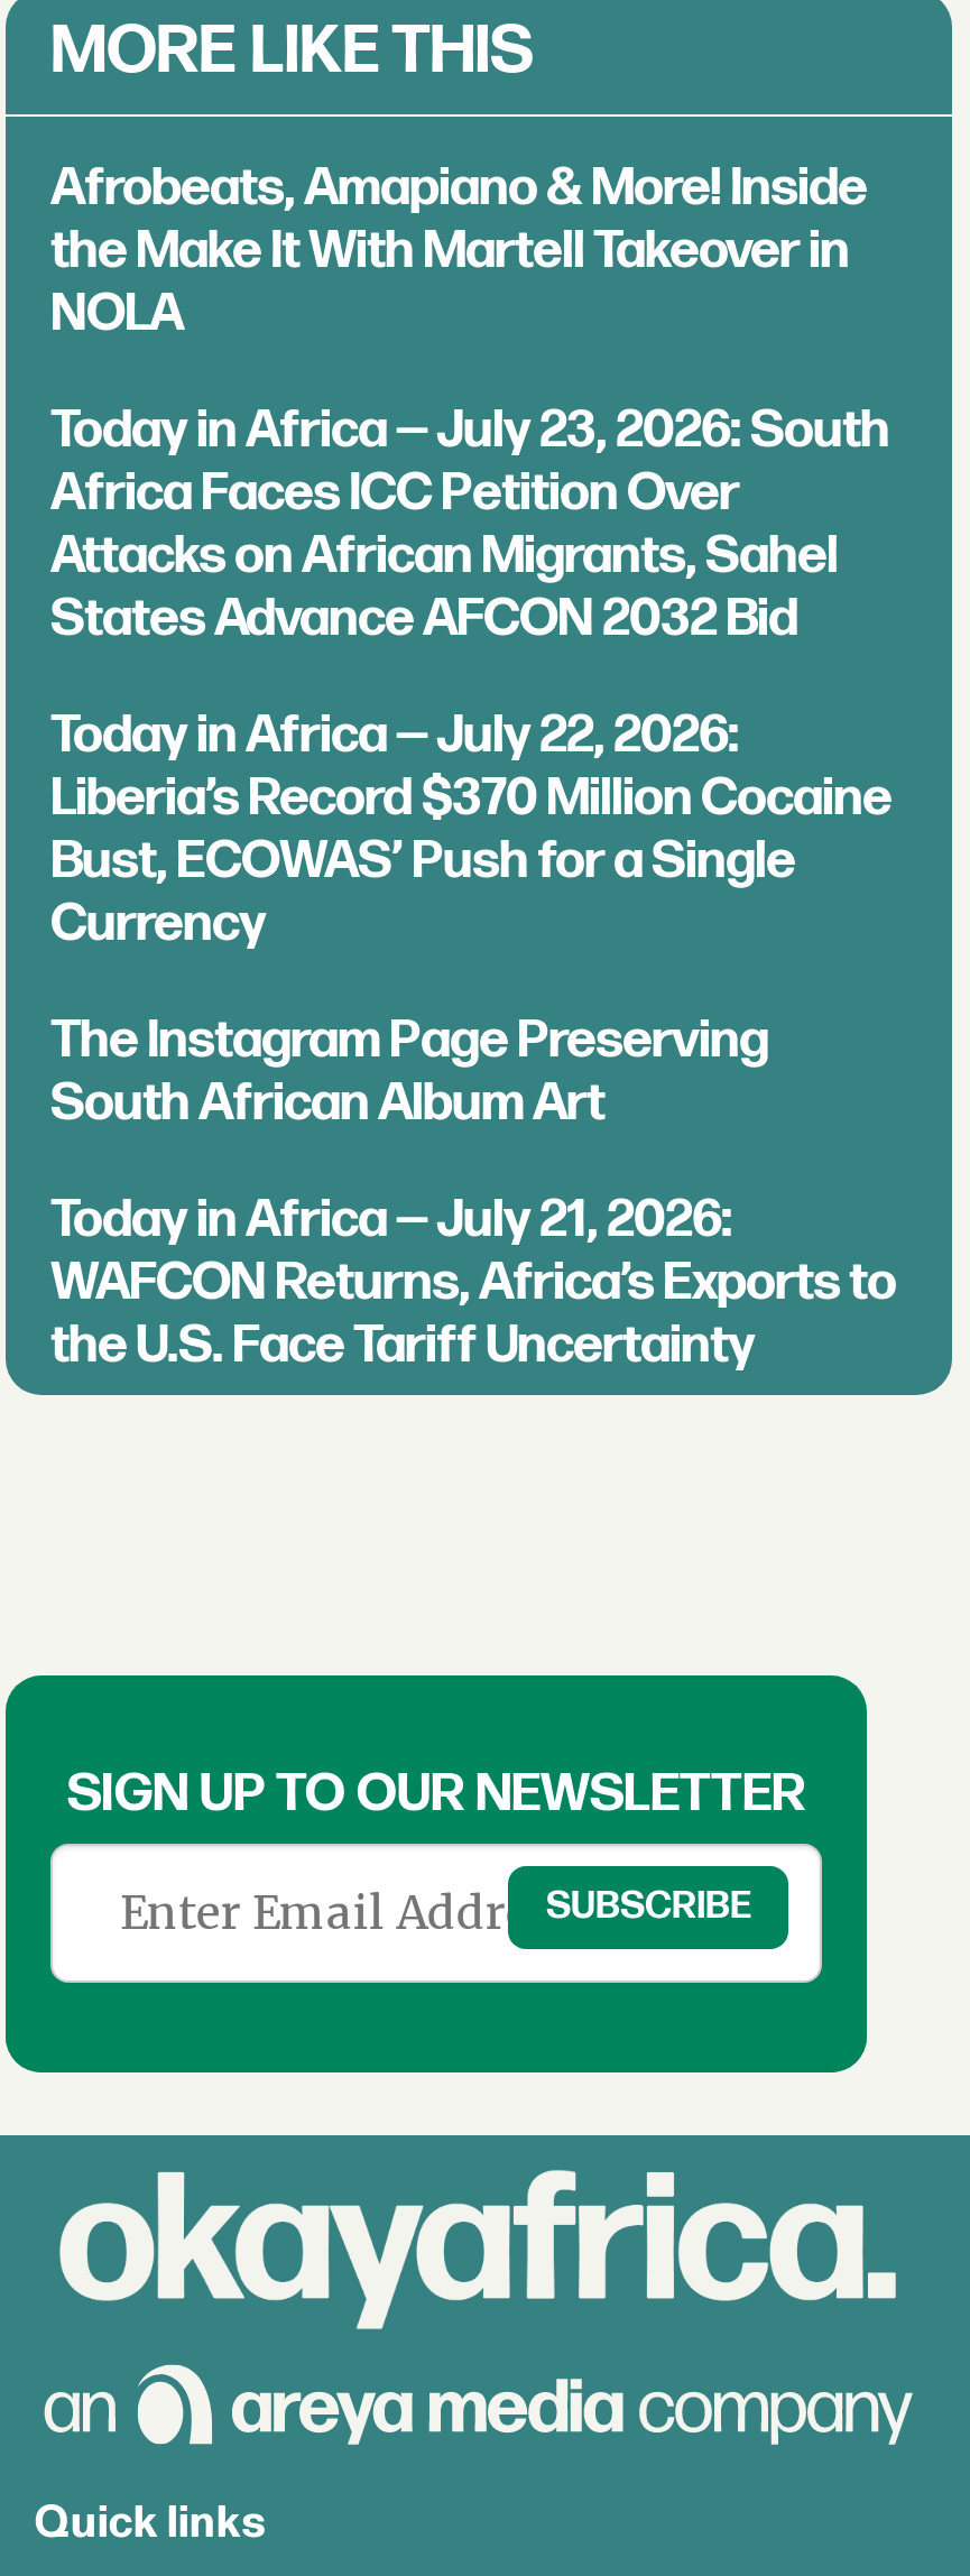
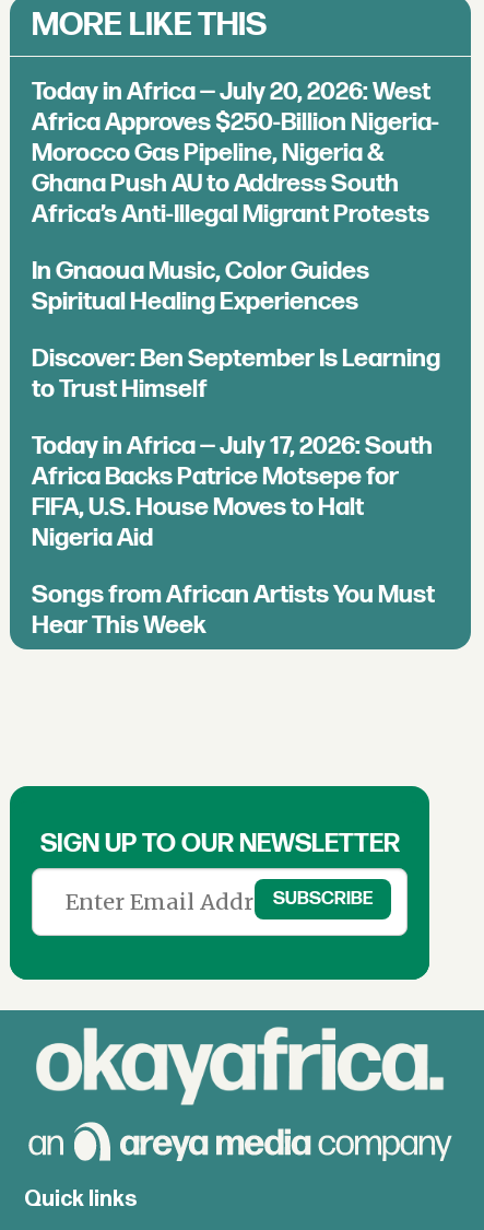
[51,157,867,346] Afrobeats, Amapiano & More! Inside | the Make It With Martell Takeover in | NOLA -> [32,77,439,230] Today in Africa — July 20, 2026: West | Africa Approves $250-Billion Nigeria- | Morocco Gas Pipeline, Nigeria & | Ghana Push AU to Address South | Africa’s Anti-Illegal Migrant Protests
[51,399,890,650] Today in Africa — July 23, 2026: South | Africa Faces ICC Petition Over | Attacks on African Migrants, Sahel | States Advance AFCON 2032 Bid -> [32,256,370,317] In Gnaoua Music, Color Guides | Spiritual Healing Experiences
[51,704,892,955] Today in Africa — July 22, 2026: | Liberia’s Record $370 Million Cocaine | Bust, ECOWAS’ Push for a Single | Currency -> [32,343,441,405] Discover: Ben September Is Learning | to Trust Himself
[51,1009,769,1135] The Instagram Page Preserving | South African Album Art -> [32,431,433,553] Today in Africa — July 17, 2026: South | Africa Backs Patrice Motsepe for | FIFA, U.S. House Moves to Halt | Nigeria Aid
[51,1188,896,1377] Today in Africa — July 21, 2026: | WAFCON Returns, Africa’s Exports to | the U.S. Face Tariff Uncertainty -> [32,579,435,640] Songs from African Artists You Must | Hear This Week

